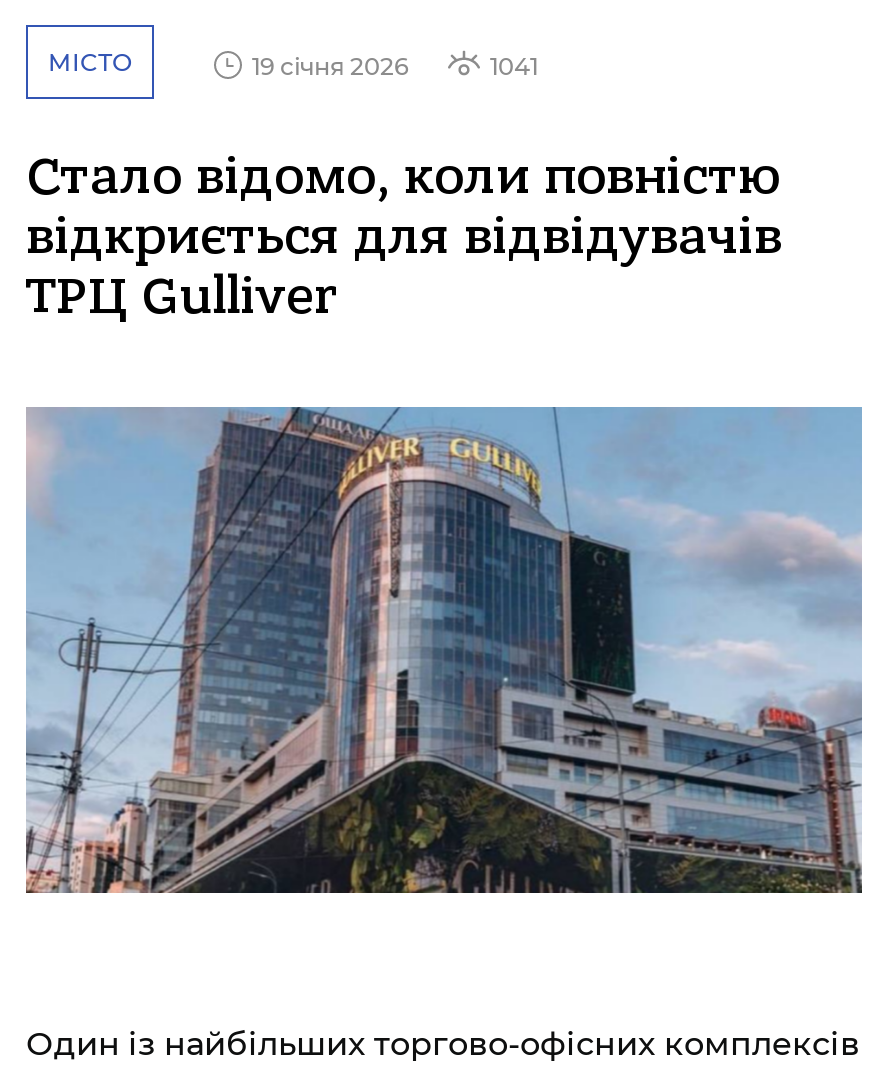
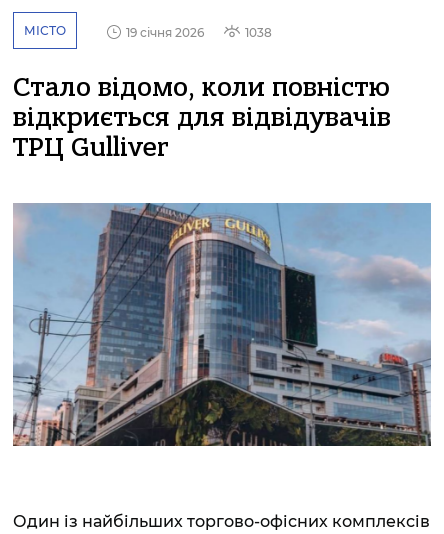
[490,52,538,82] 1041 -> [245,25,272,40] 1038

